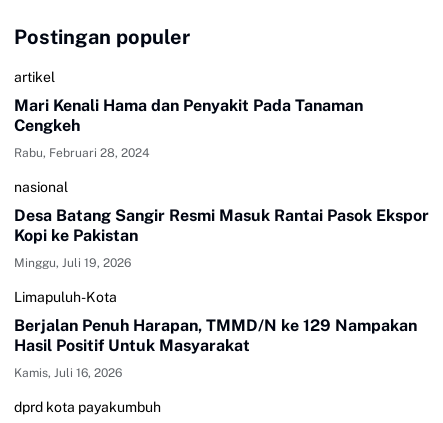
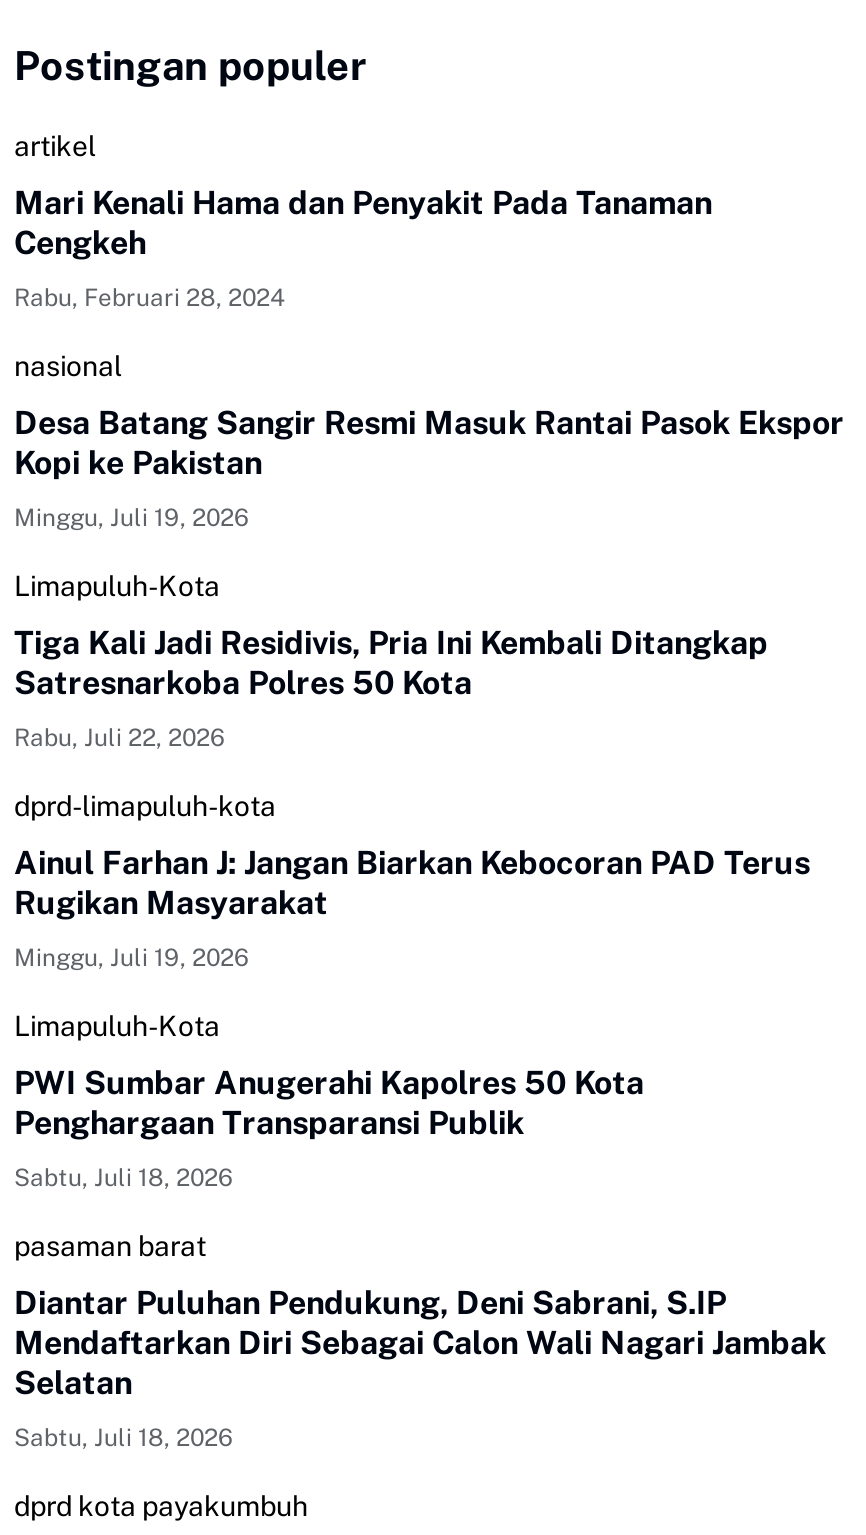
[14,316,417,380] Berjalan Penuh Harapan, TMMD/N ke 129 Nampakan | Hasil Positif Untuk Masyarakat | Kamis, Juli 16, 2026 -> [14,625,826,1453] Tiga Kali Jadi Residivis, Pria Ini Kembali Ditangkap | Satresnarkoba Polres 50 Kota | Rabu, Juli 22, 2026 | dprd-limapuluh-kota | Ainul Farhan J: Jangan Biarkan Kebocoran PAD Terus | Rugikan Masyarakat | Minggu, Juli 19, 2026 | Limapuluh-Kota | PWI Sumbar Anugerahi Kapolres 50 Kota | Penghargaan Transparansi Publik | Sabtu, Juli 18, 2026 | pasaman barat | Diantar Puluhan Pendukung, Deni Sabrani, S.IP | Mendaftarkan Diri Sebagai Calon Wali Nagari Jambak | Selatan | Sabtu, Juli 18, 2026

